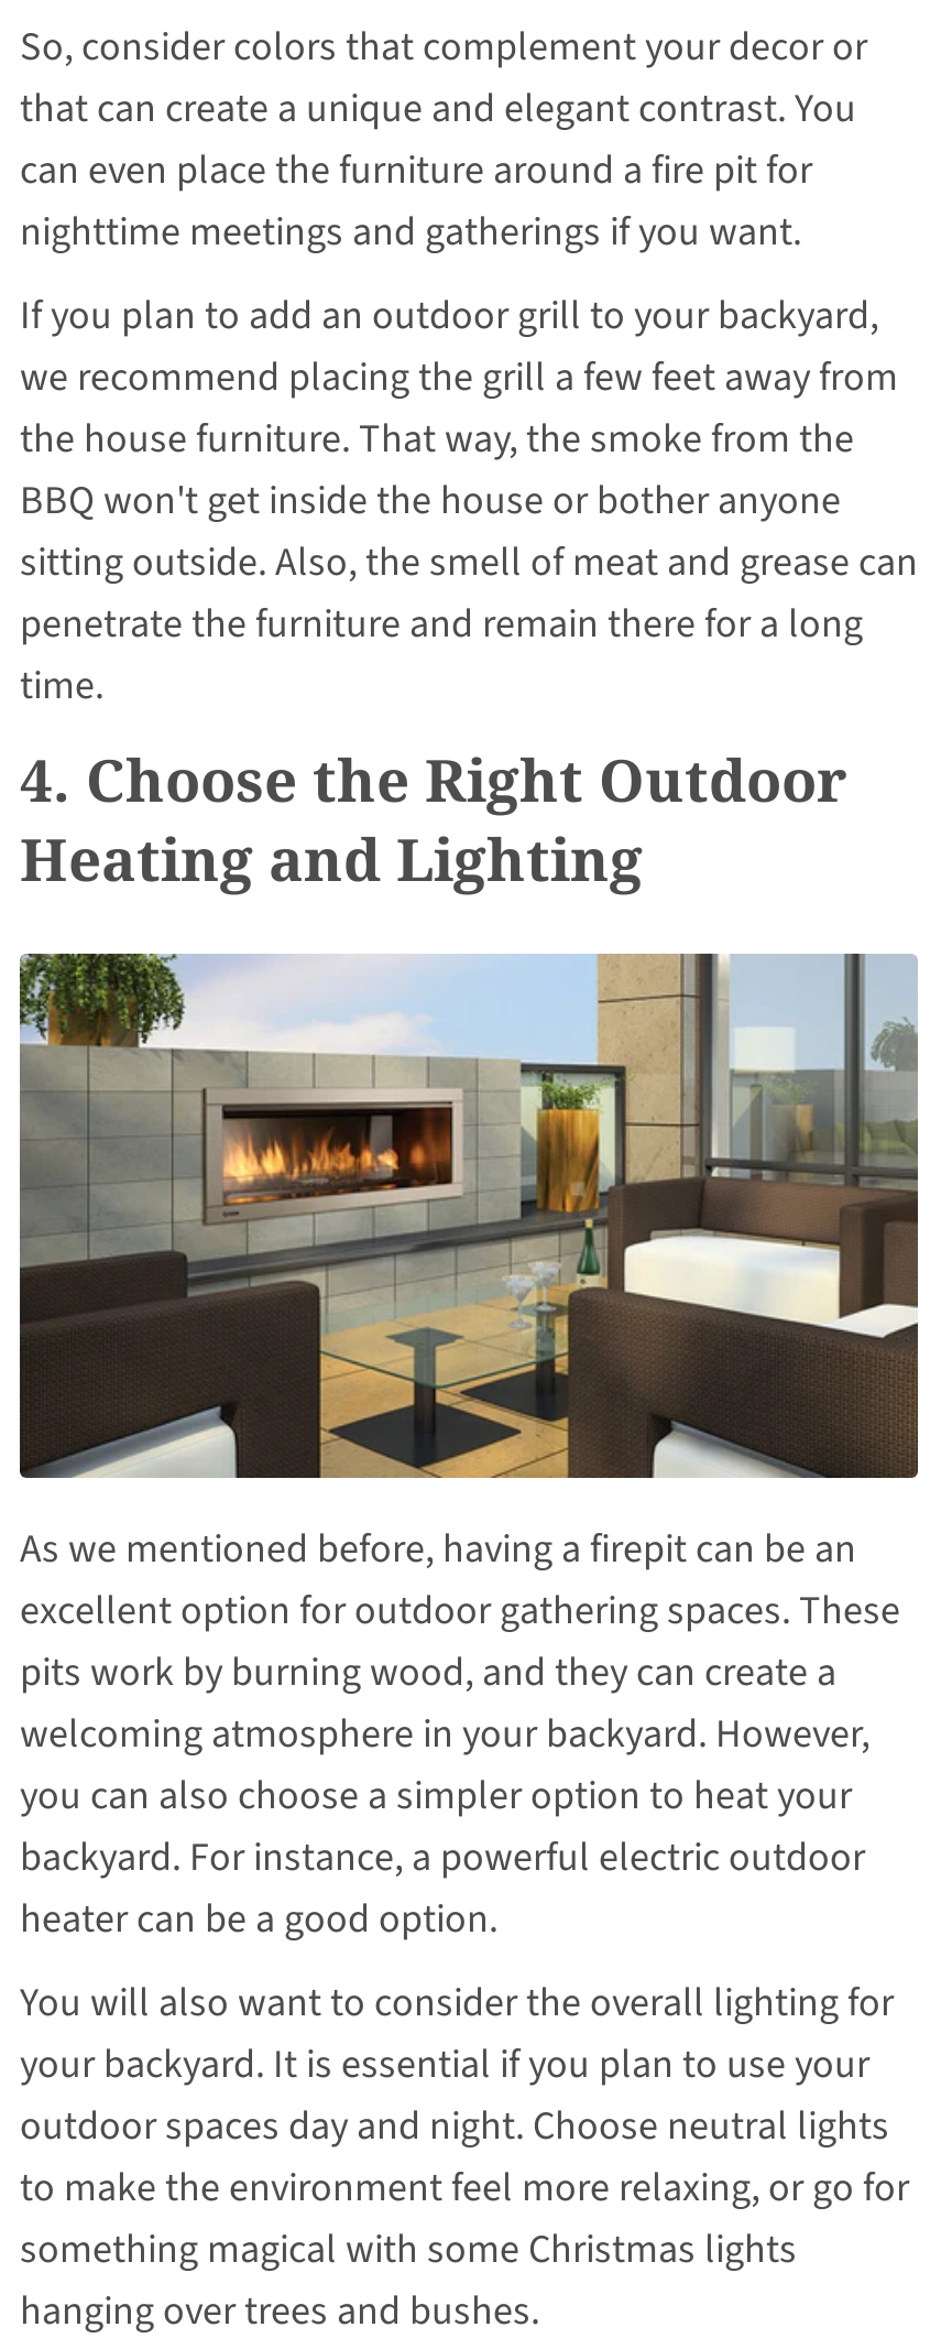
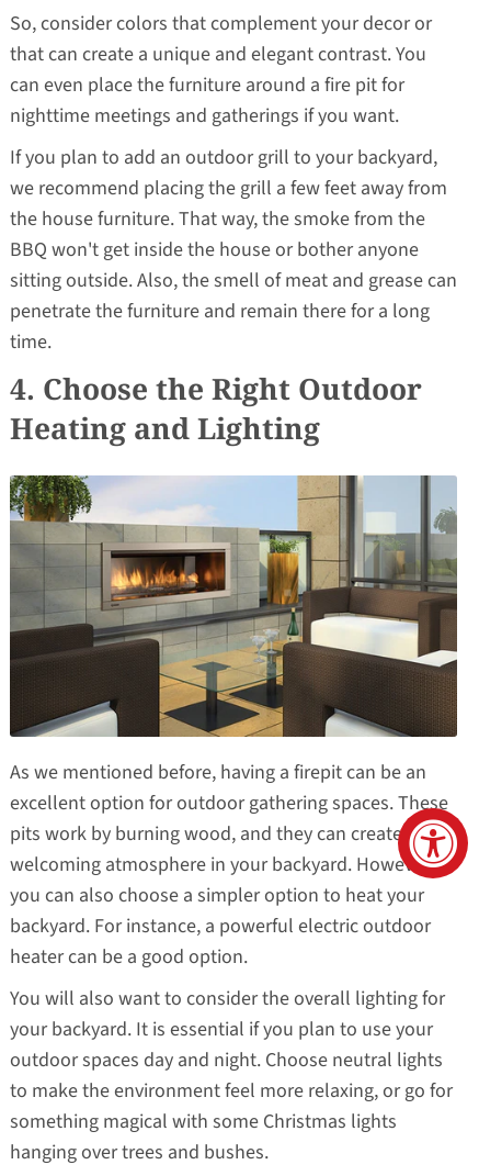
none -> [421,814,469,880] [image]

